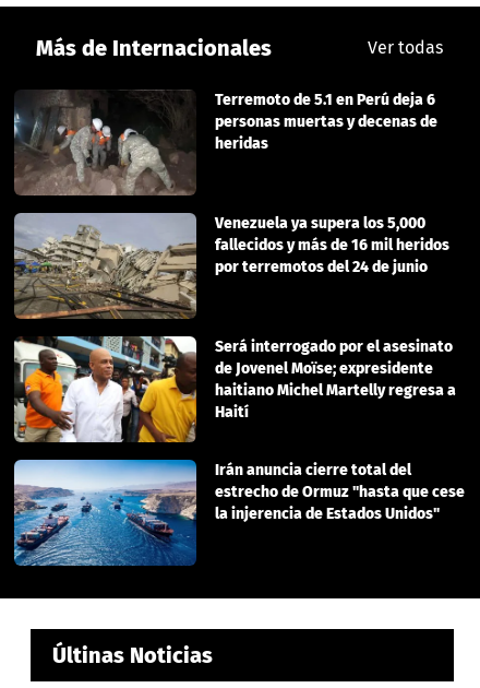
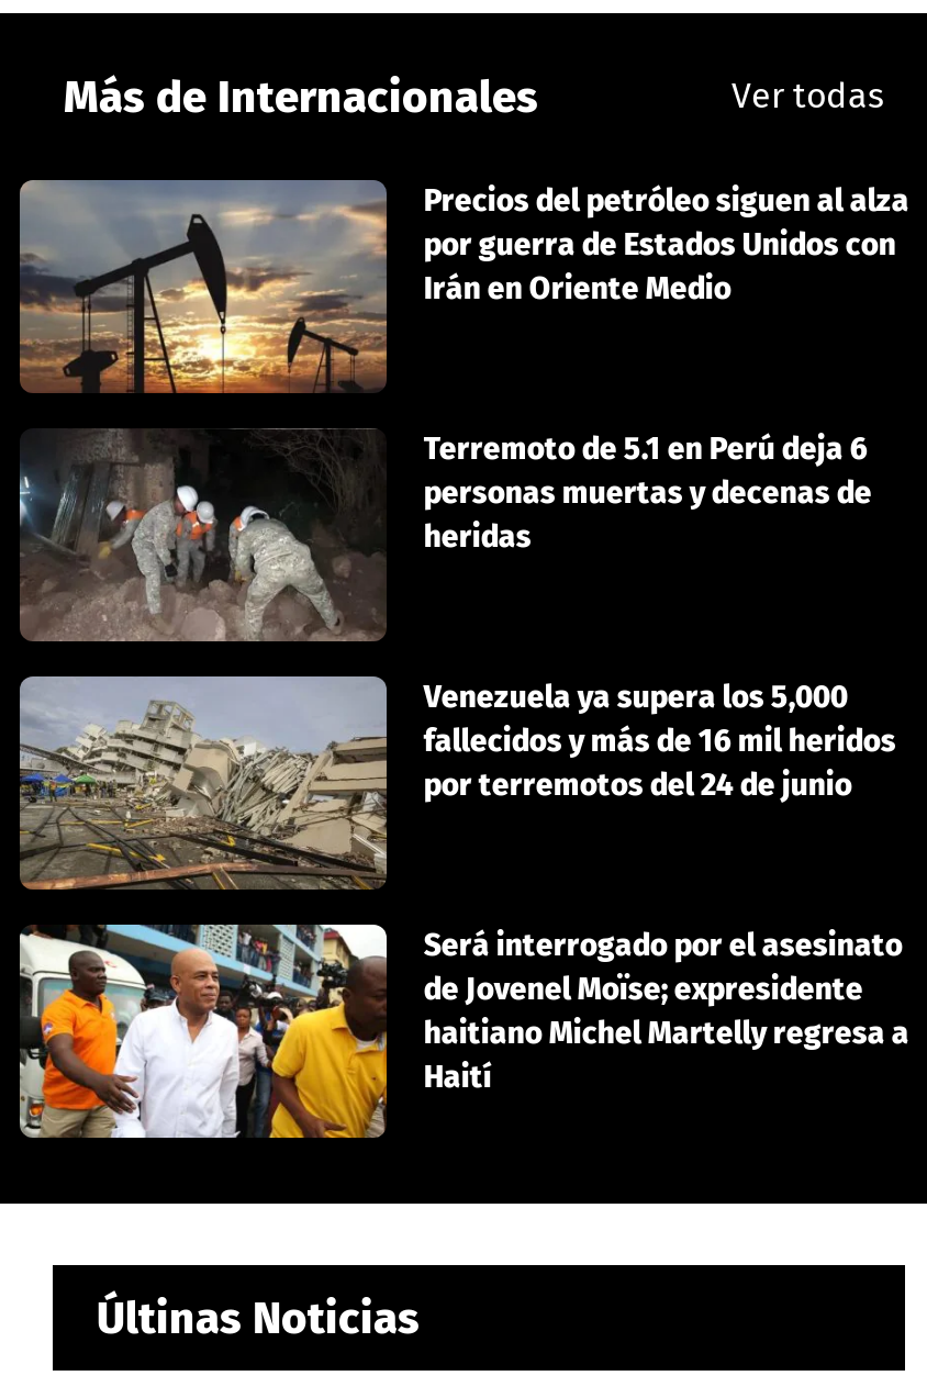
none -> [20,178,909,393] [image] | Precios del petróleo siguen al alza | por guerra de Estados Unidos con | Irán en Oriente Medio
moved [12,88,456,421] -> [15,426,909,1095]: [image] | Terremoto de 5.1 en Perú deja 6 | personas muertas y decenas de | ... | haitiano Michel Martelly regresa a | Haití
[13,459,465,567] [image] | Irán anuncia cierre total del | estrecho de Ormuz "hasta que cese | la injerencia de Estados Unidos" -> none

